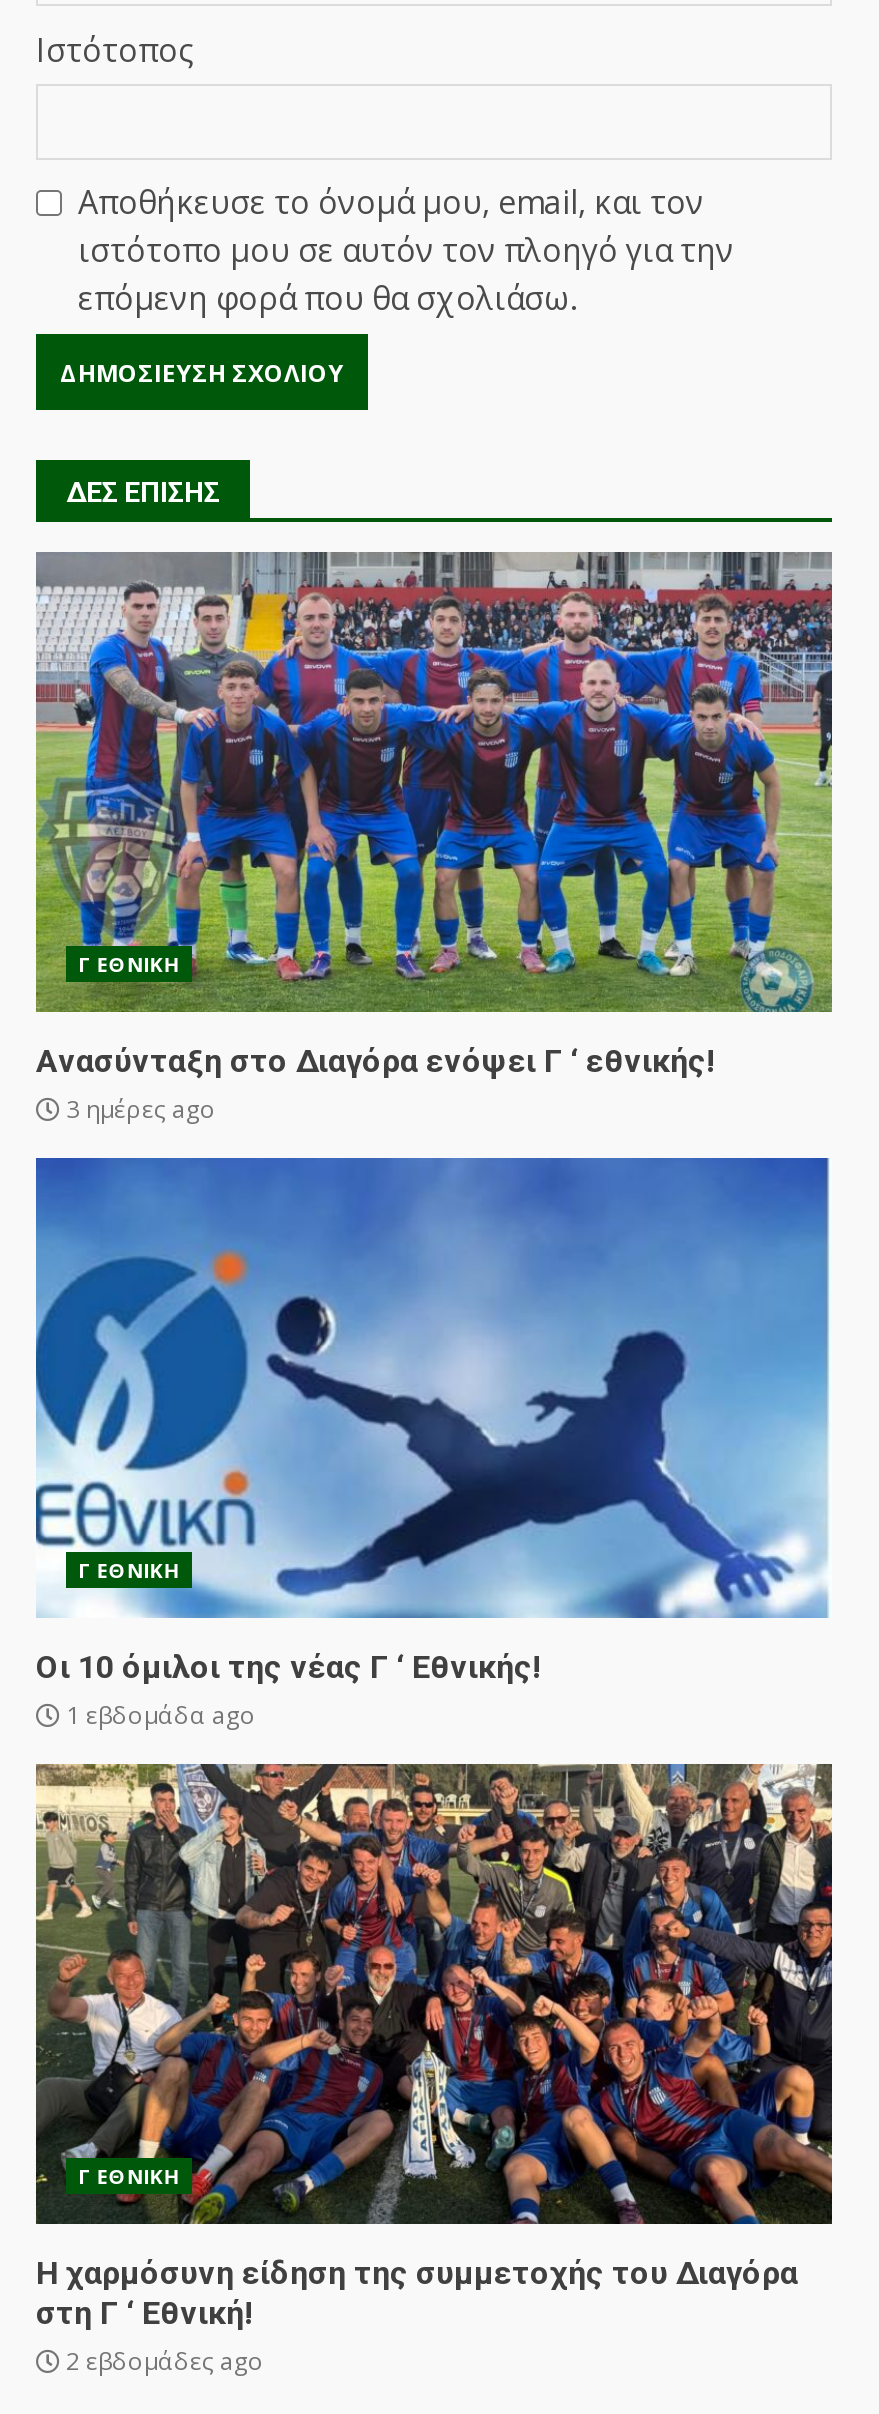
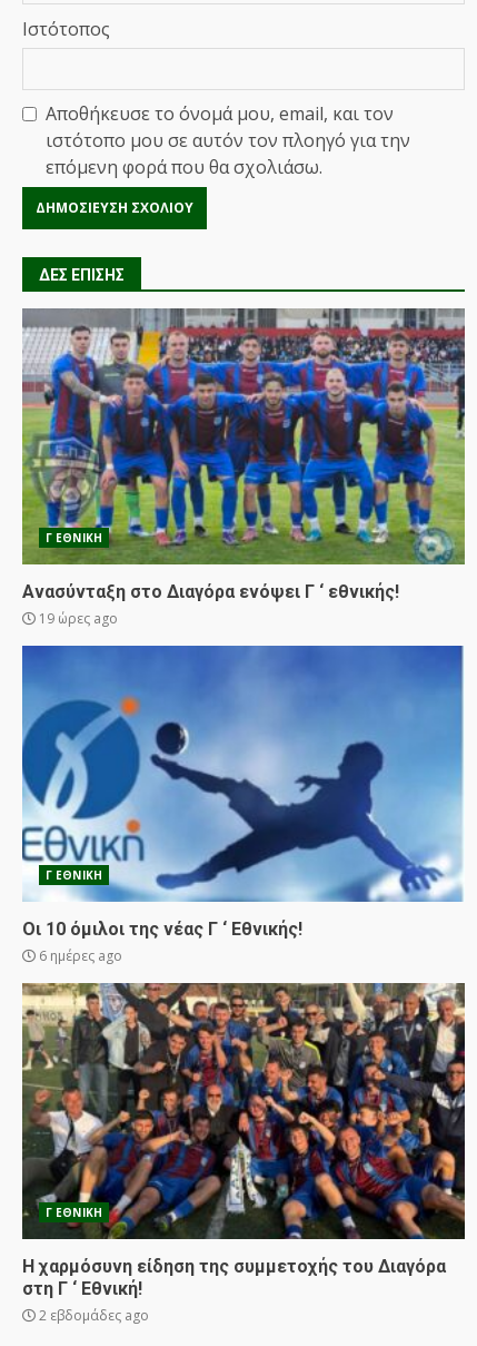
[60,1093,216,1127] 3 ημέρες ago -> [36,609,118,628] 19 ώρες ago
[60,1699,256,1733] 1 εβδομάδα ago -> [36,946,122,965] 6 ημέρες ago

